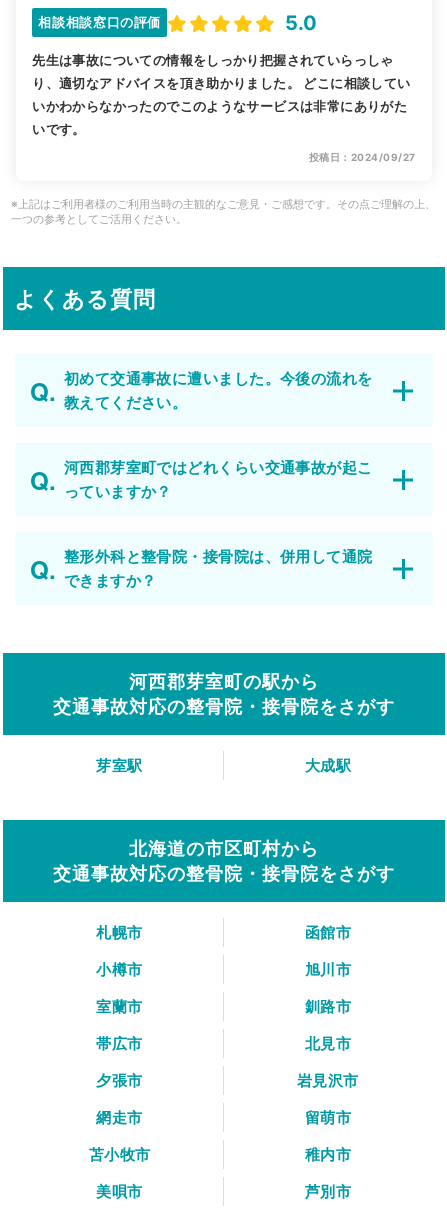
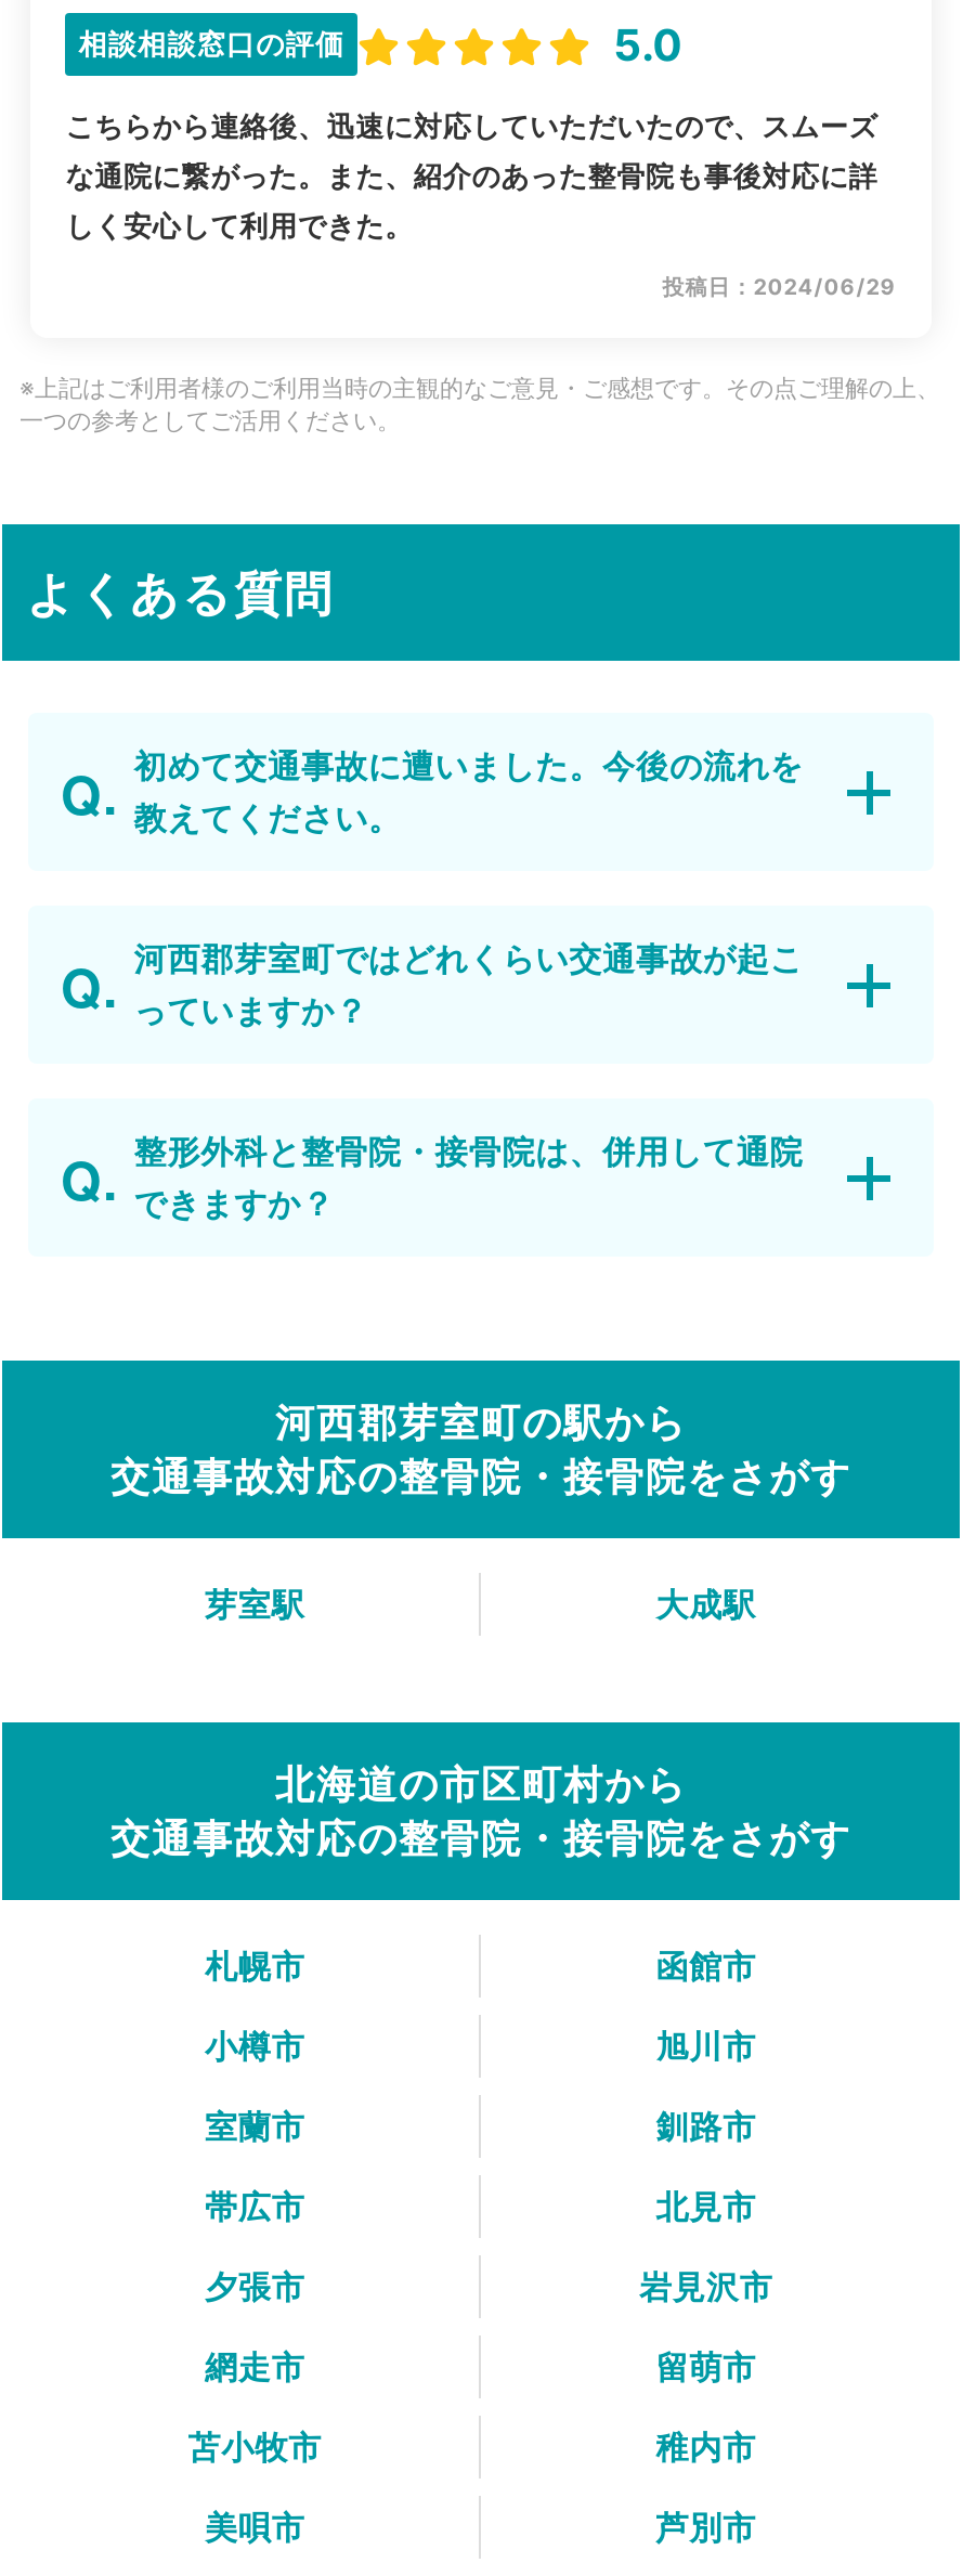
[32,52,411,137] 先生は事故についての情報をしっかり把握されていらっしゃ | り、適切なアドバイスを頂き助かりました。 どこに相談してい | いかわからなかったのでこのようなサービスは非常にありがた | いです。 -> [65,109,878,243] こちらから連絡後、迅速に対応していただいたので、スムーズ | な通院に繋がった。また、紹介のあった整骨院も事後対応に詳 | しく安心して利用できた。
[309,151,416,163] 投稿日：2024/09/27 -> [663,273,896,299] 投稿日：2024/06/29

